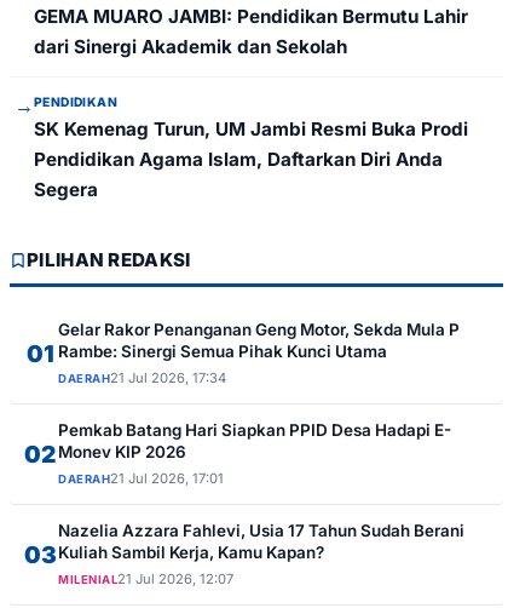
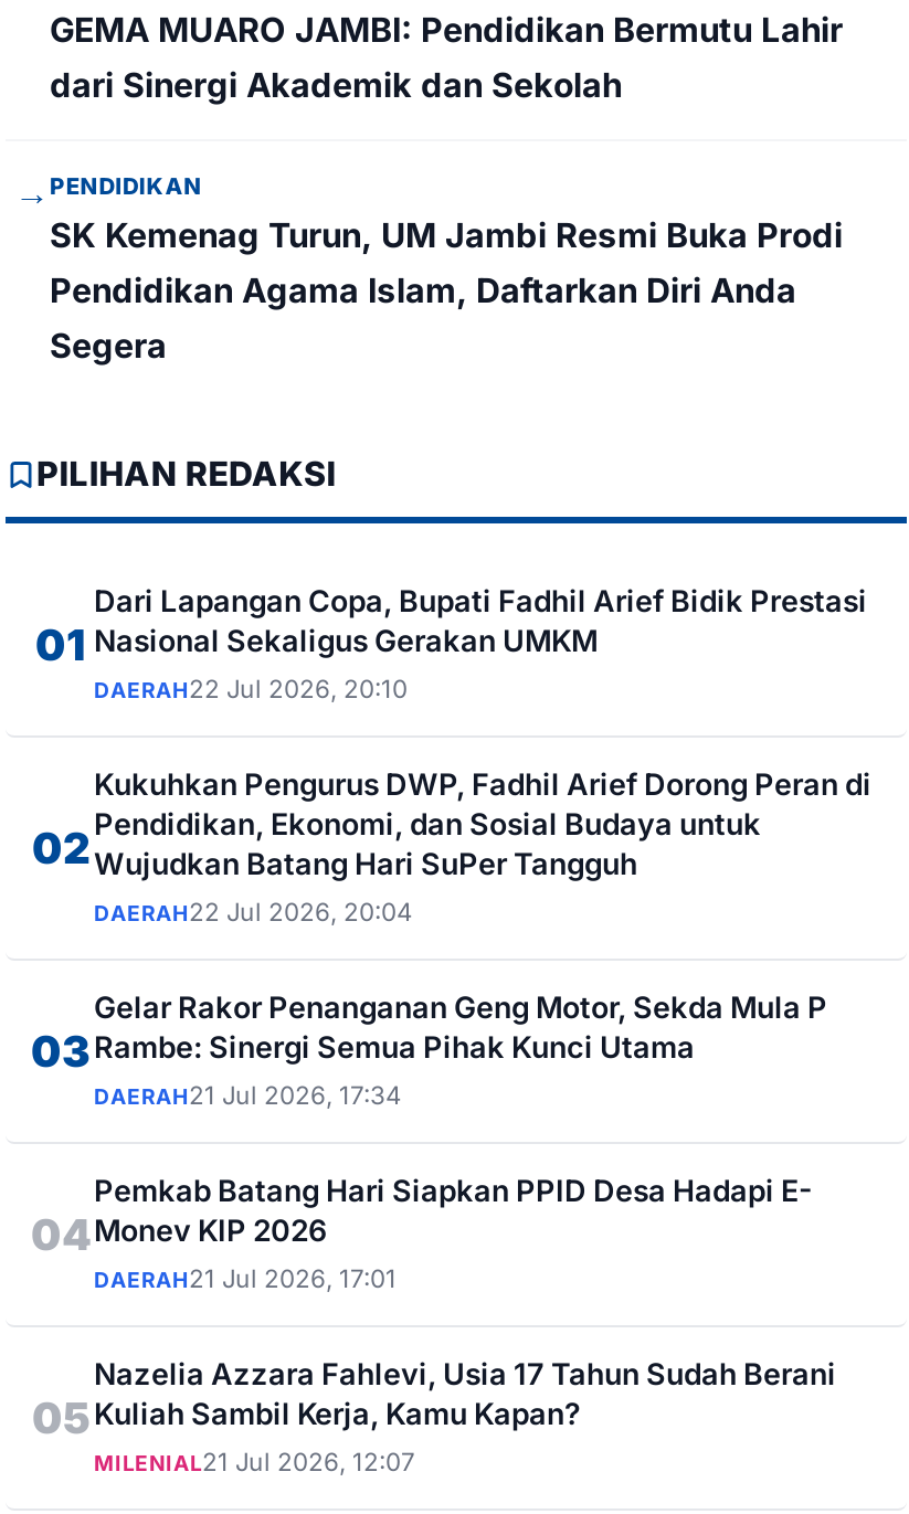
none -> [32,584,867,874] Dari Lapangan Copa, Bupati Fadhil Arief Bidik Prestasi | Nasional Sekaligus Gerakan UMKM | DAERAH22 Jul 2026, 20:10 | 02
none -> [31,767,871,1077] Kukuhkan Pengurus DWP, Fadhil Arief Dorong Peran di | Pendidikan, Ekonomi, dan Sosial Budaya untuk | Wujudkan Batang Hari SuPer Tangguh | DAERAH22 Jul 2026, 20:04 | 03
[24,439,186,468] 02 Monev KIP 2026 -> [31,1207,328,1260] 04 Monev KIP 2026
[24,540,324,569] 03 Kuliah Sambil Kerja, Kamu Kapan? -> [32,1391,580,1444] 05 Kuliah Sambil Kerja, Kamu Kapan?

